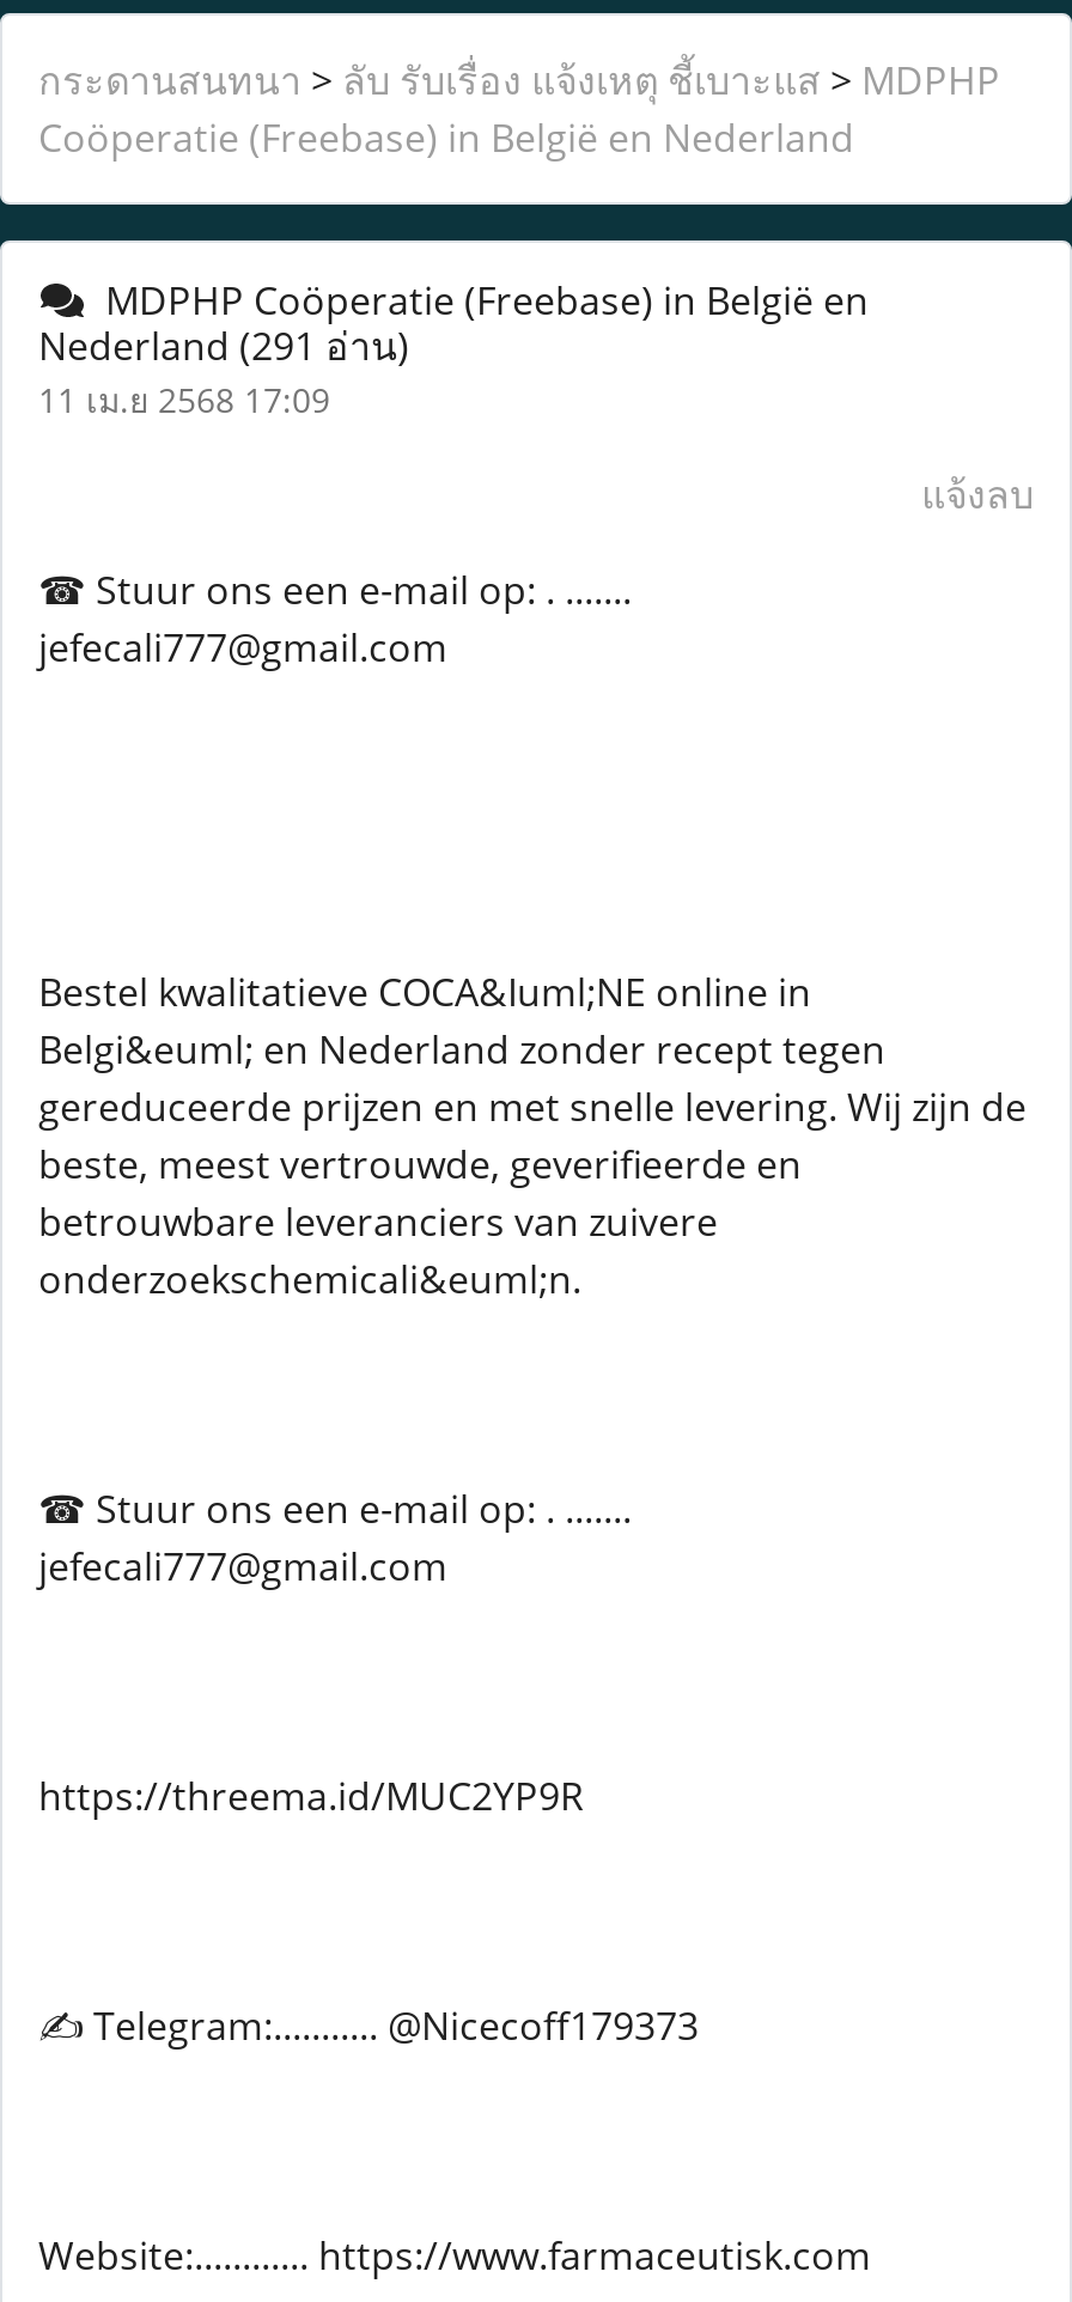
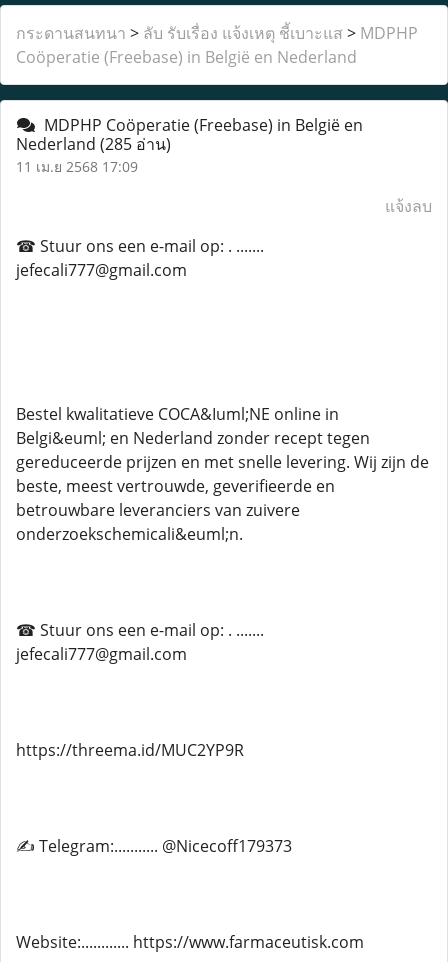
[38,319,409,372] Nederland (291 อ่าน) -> [16,133,171,155] Nederland (285 อ่าน)

